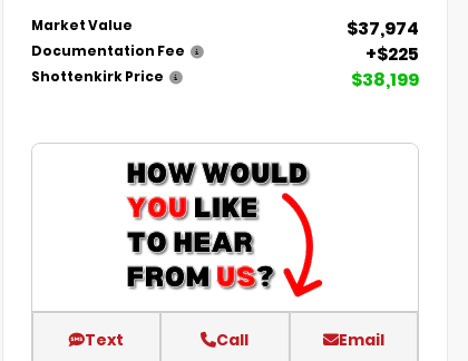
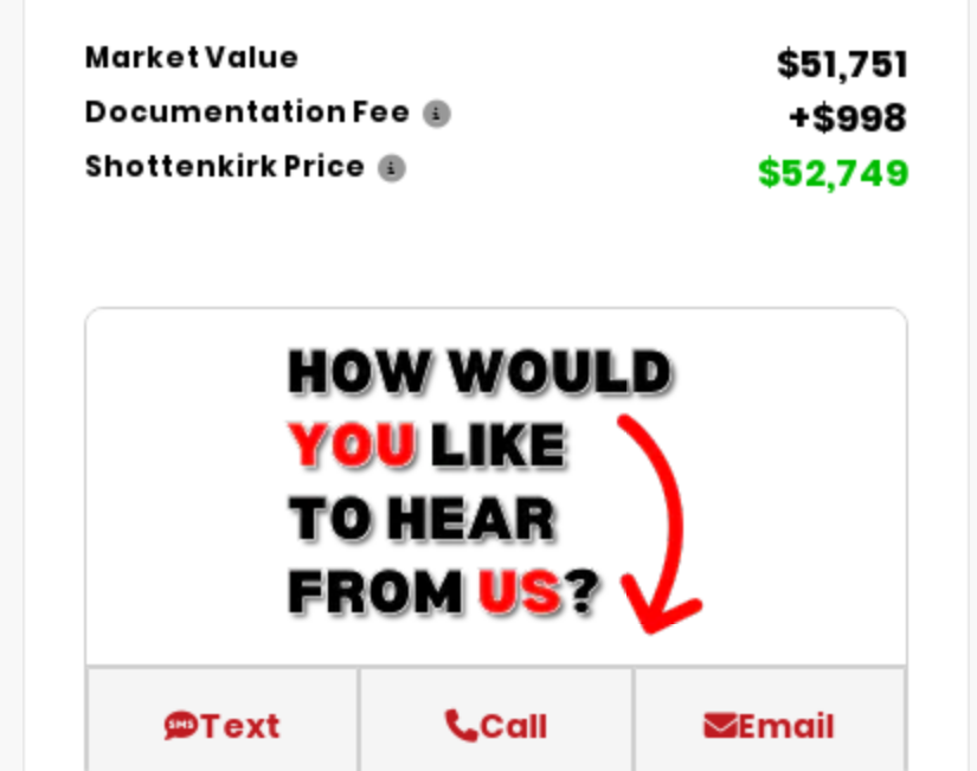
[347,16,419,41] $37,974 -> [776,37,908,91] $51,751
[365,41,419,67] +$225 -> [788,91,908,146] +$998
[351,67,419,92] $38,199 -> [757,146,908,200] $52,749

